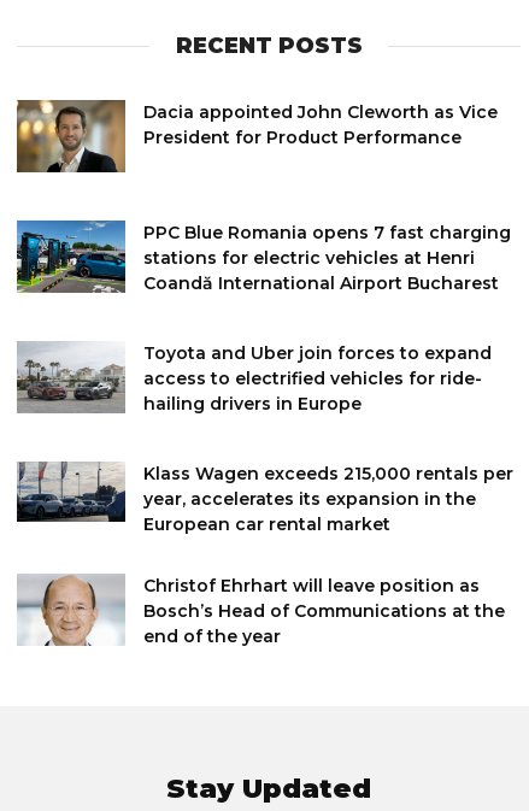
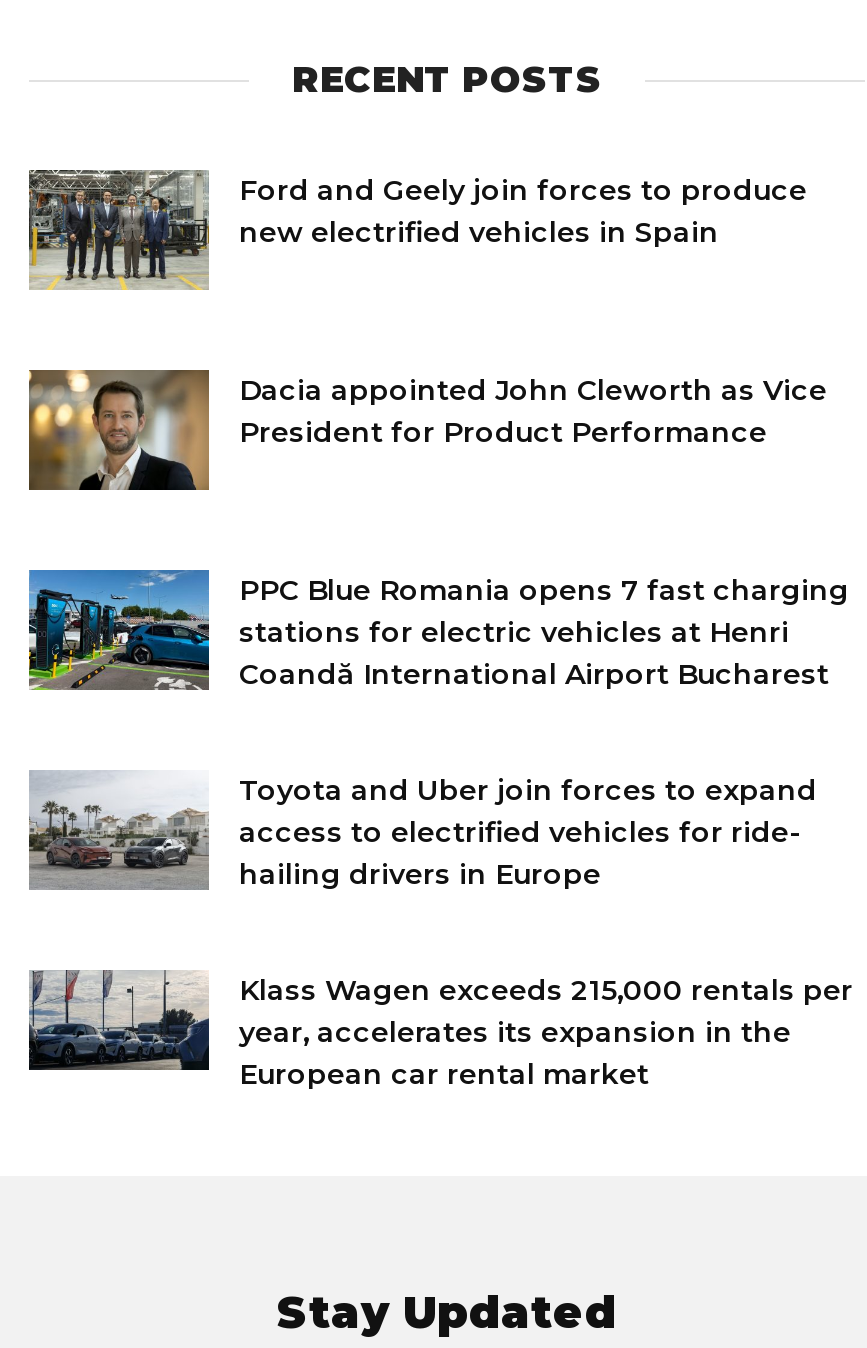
none -> [27,168,807,292] [image] | Ford and Geely join forces to produce | new electrified vehicles in Spain
moved [14,99,513,535] -> [25,368,853,1092]: [image] | Dacia appointed John Cleworth as Vice | President for Product Performance | ... | year, accelerates its expansion in the | European car rental market
[17,574,505,647] [image] | Christof Ehrhart will leave position as | Bosch’s Head of Communications at the | end of the year -> none

